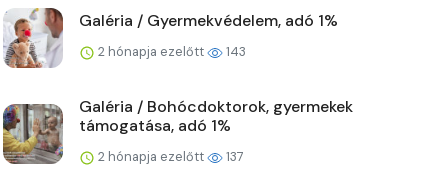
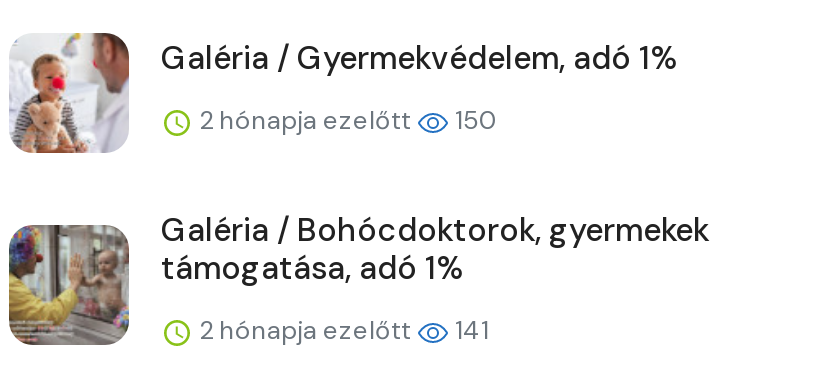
[95,43,246,60] 2 hónapja ezelőtt 143 -> [193,103,497,137] 2 hónapja ezelőtt 150
[95,148,244,165] 2 hónapja ezelőtt 137 -> [193,313,489,347] 2 hónapja ezelőtt 141

